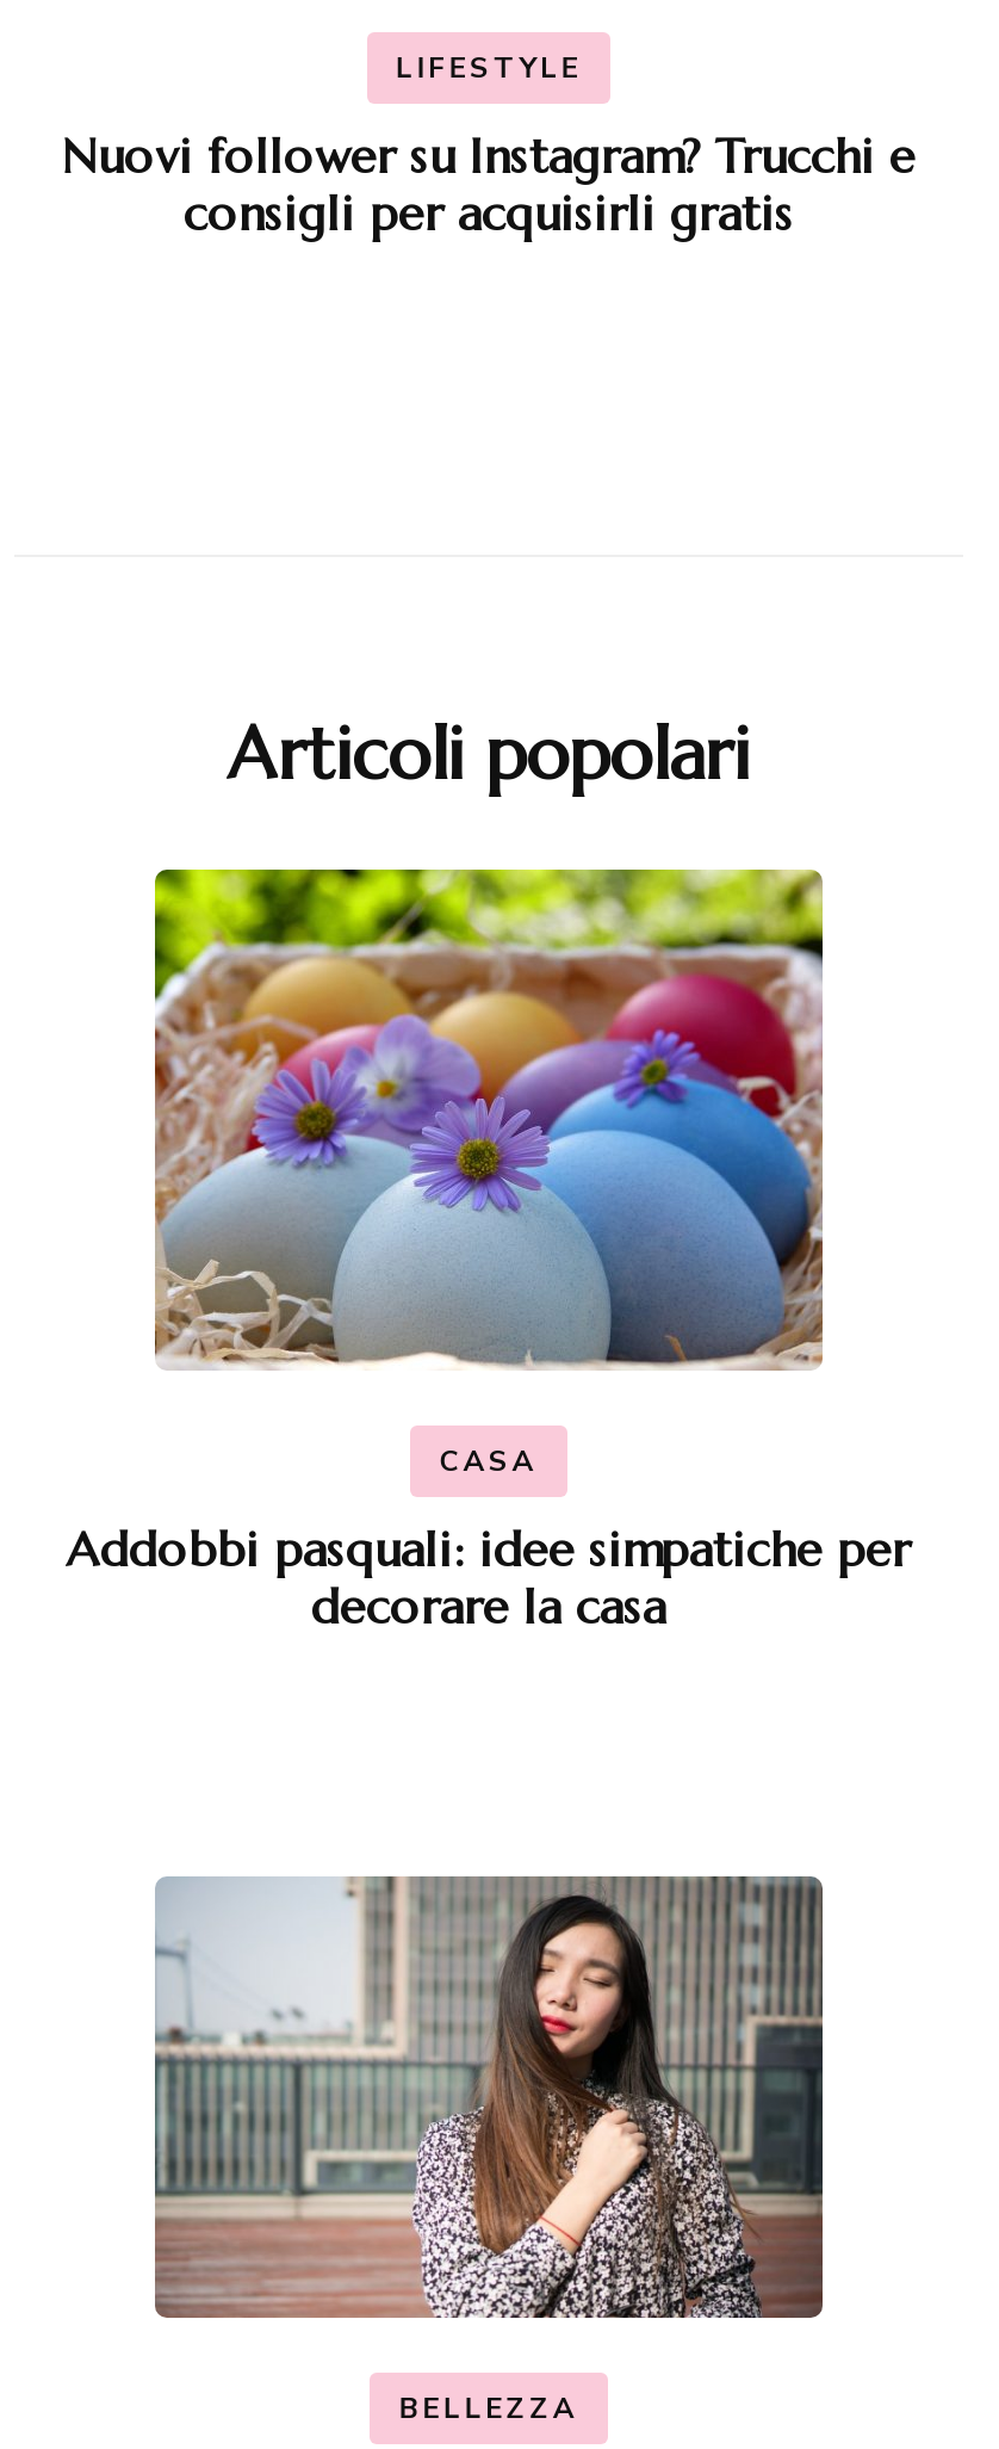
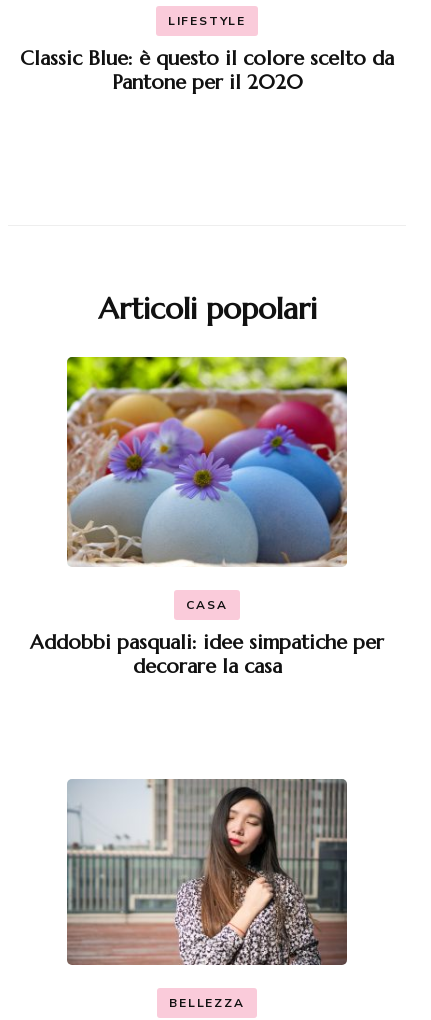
[62,127,916,244] Nuovi follower su Instagram? Trucchi e | consigli per acquisirli gratis -> [20,46,394,95] Classic Blue: è questo il colore scelto da | Pantone per il 2020

